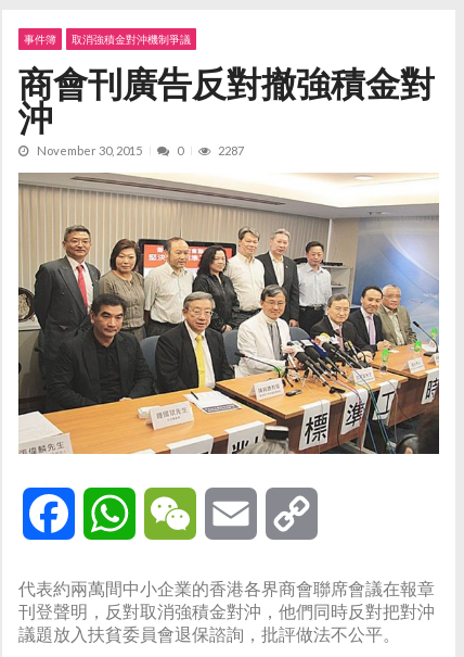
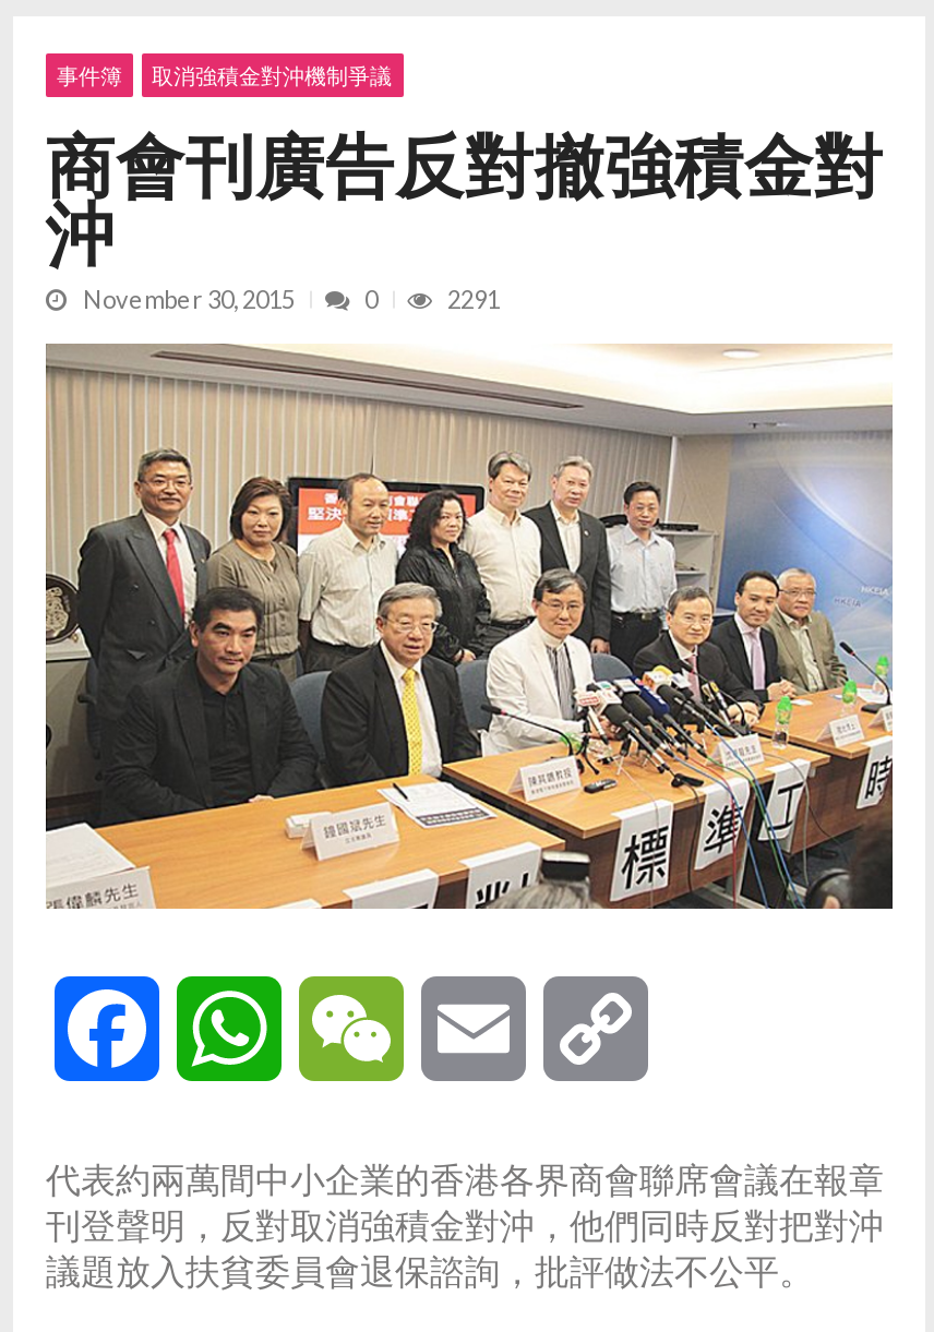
[218,144,244,158] 2287 -> [447,286,500,314] 2291

